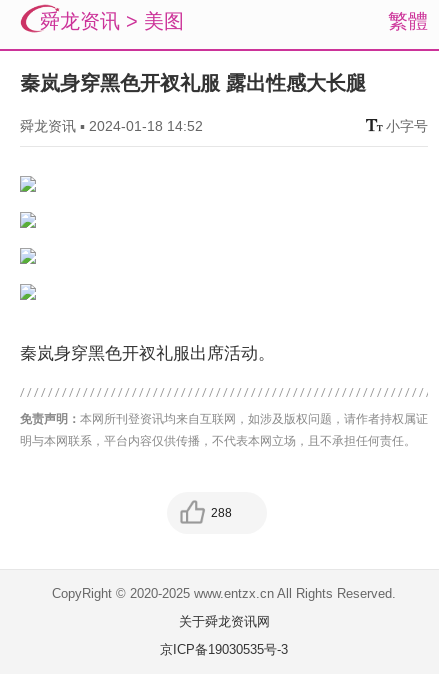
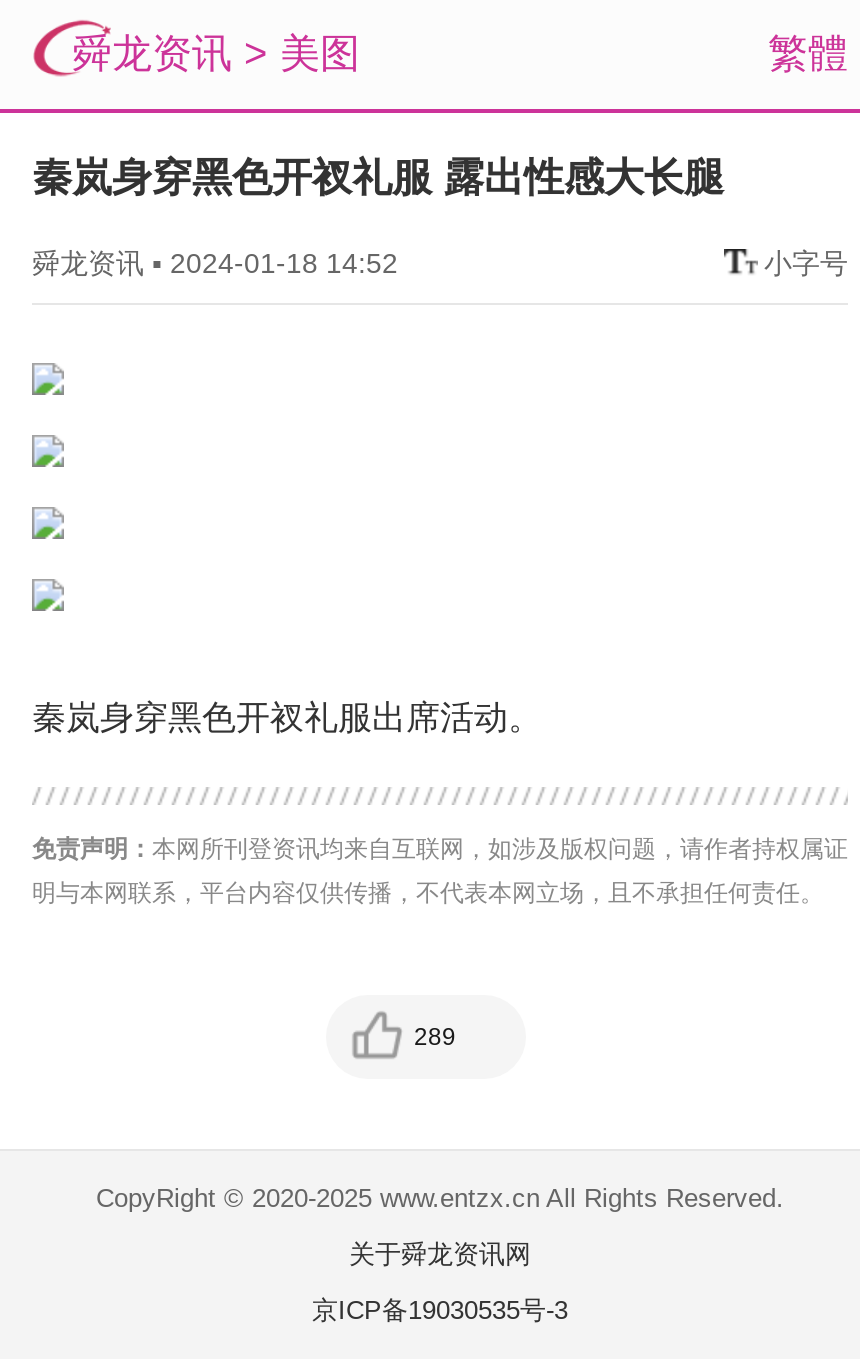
[211,506,232,520] 288 -> [414,1023,456,1051] 289

